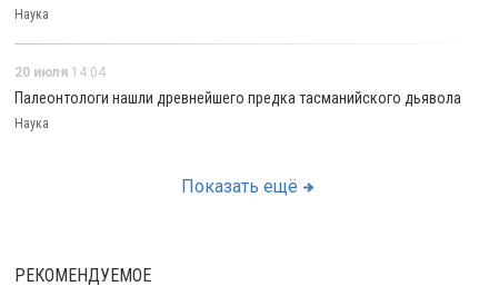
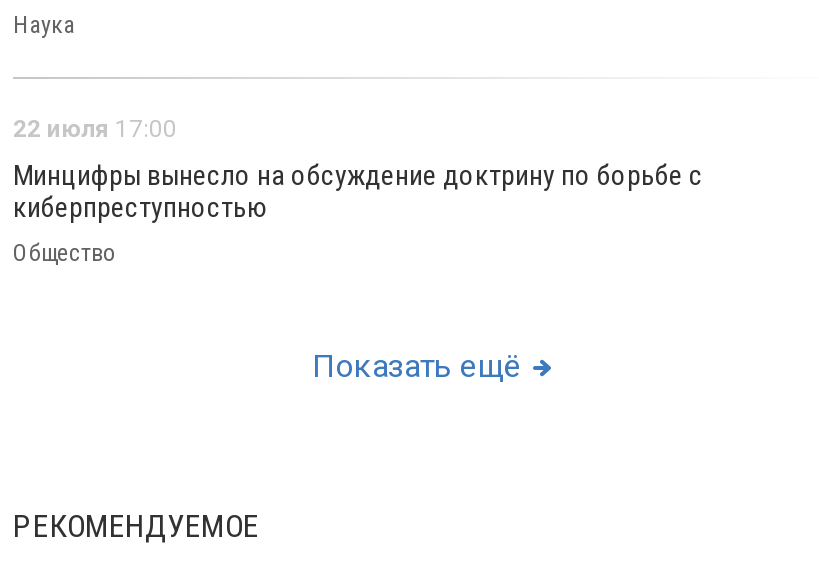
[14,65,106,80] 20 июля 14:04 -> [13,115,177,143] 22 июля 17:00
[14,89,461,107] Палеонтологи нашли древнейшего предка тасманийского дьявола -> [13,159,703,223] Минцифры вынесло на обсуждение доктрину по борьбе с | киберпреступностью
[14,116,49,131] Наука -> [13,239,115,267] Общество

